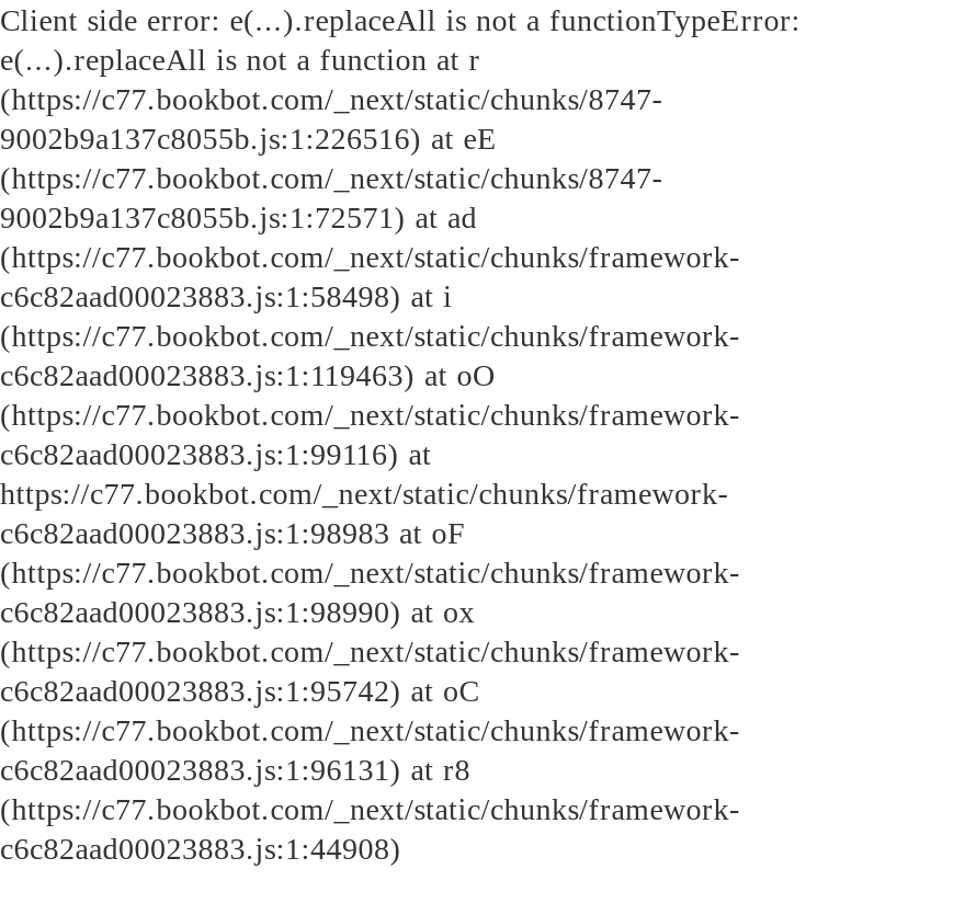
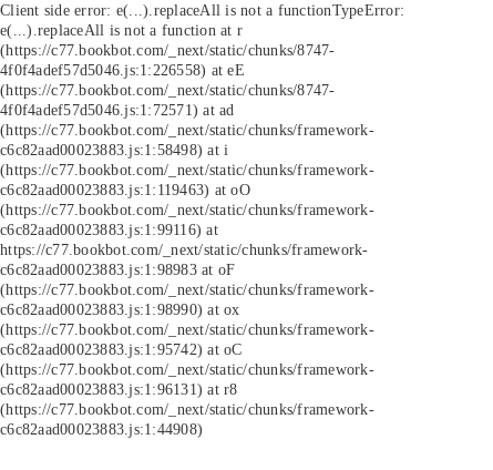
[0,121,497,156] 9002b9a137c8055b.js:1:226516) at eE -> [0,61,245,79] 4f0f4adef57d5046.js:1:226558) at eE
[0,199,477,235] 9002b9a137c8055b.js:1:72571) at ad -> [0,101,234,119] 4f0f4adef57d5046.js:1:72571) at ad

